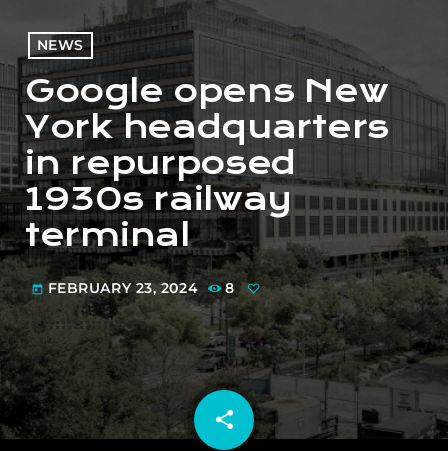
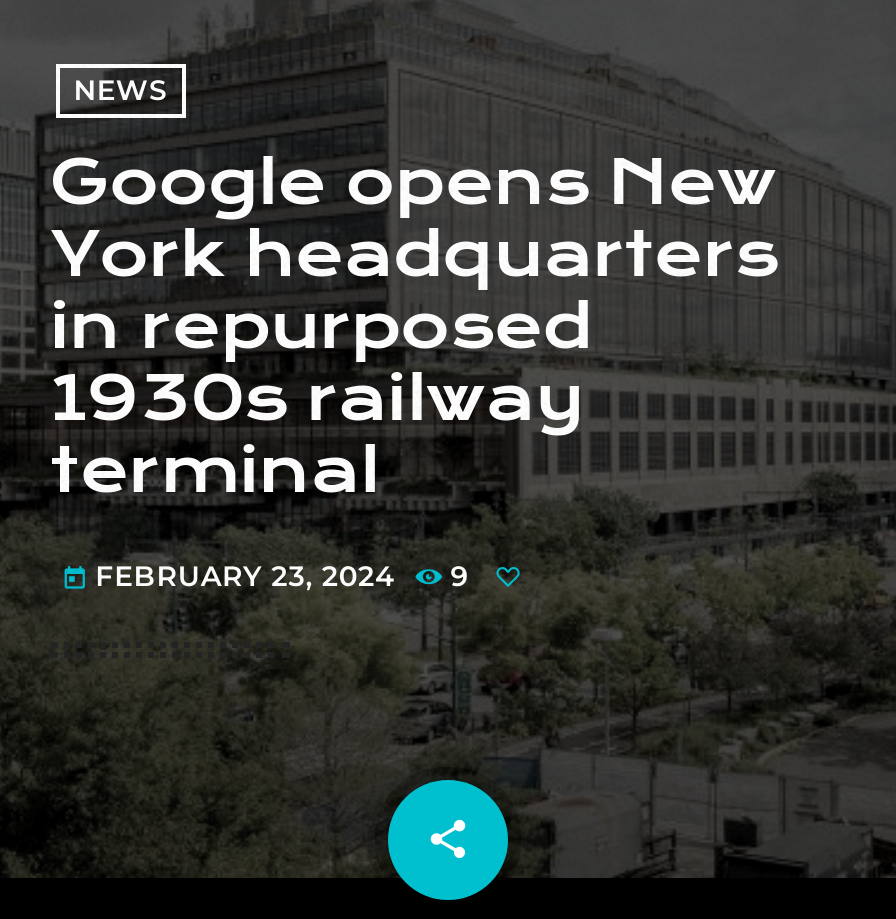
[225,279,239,297] 8 -> [450,558,479,594] 9

